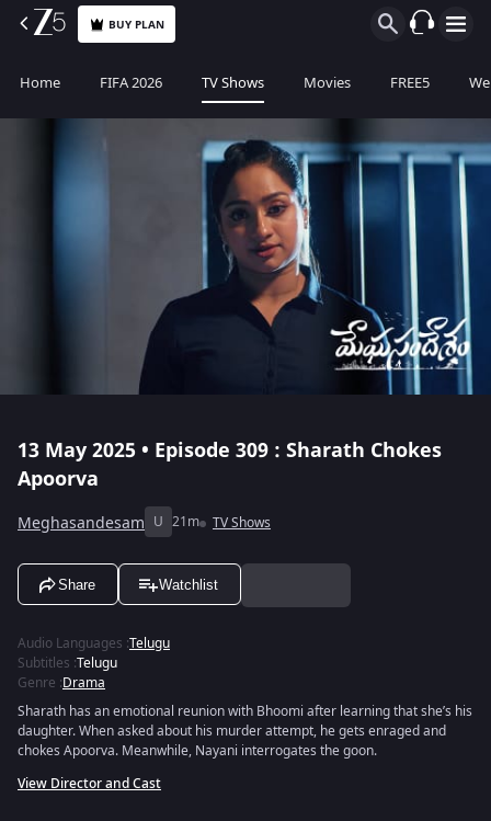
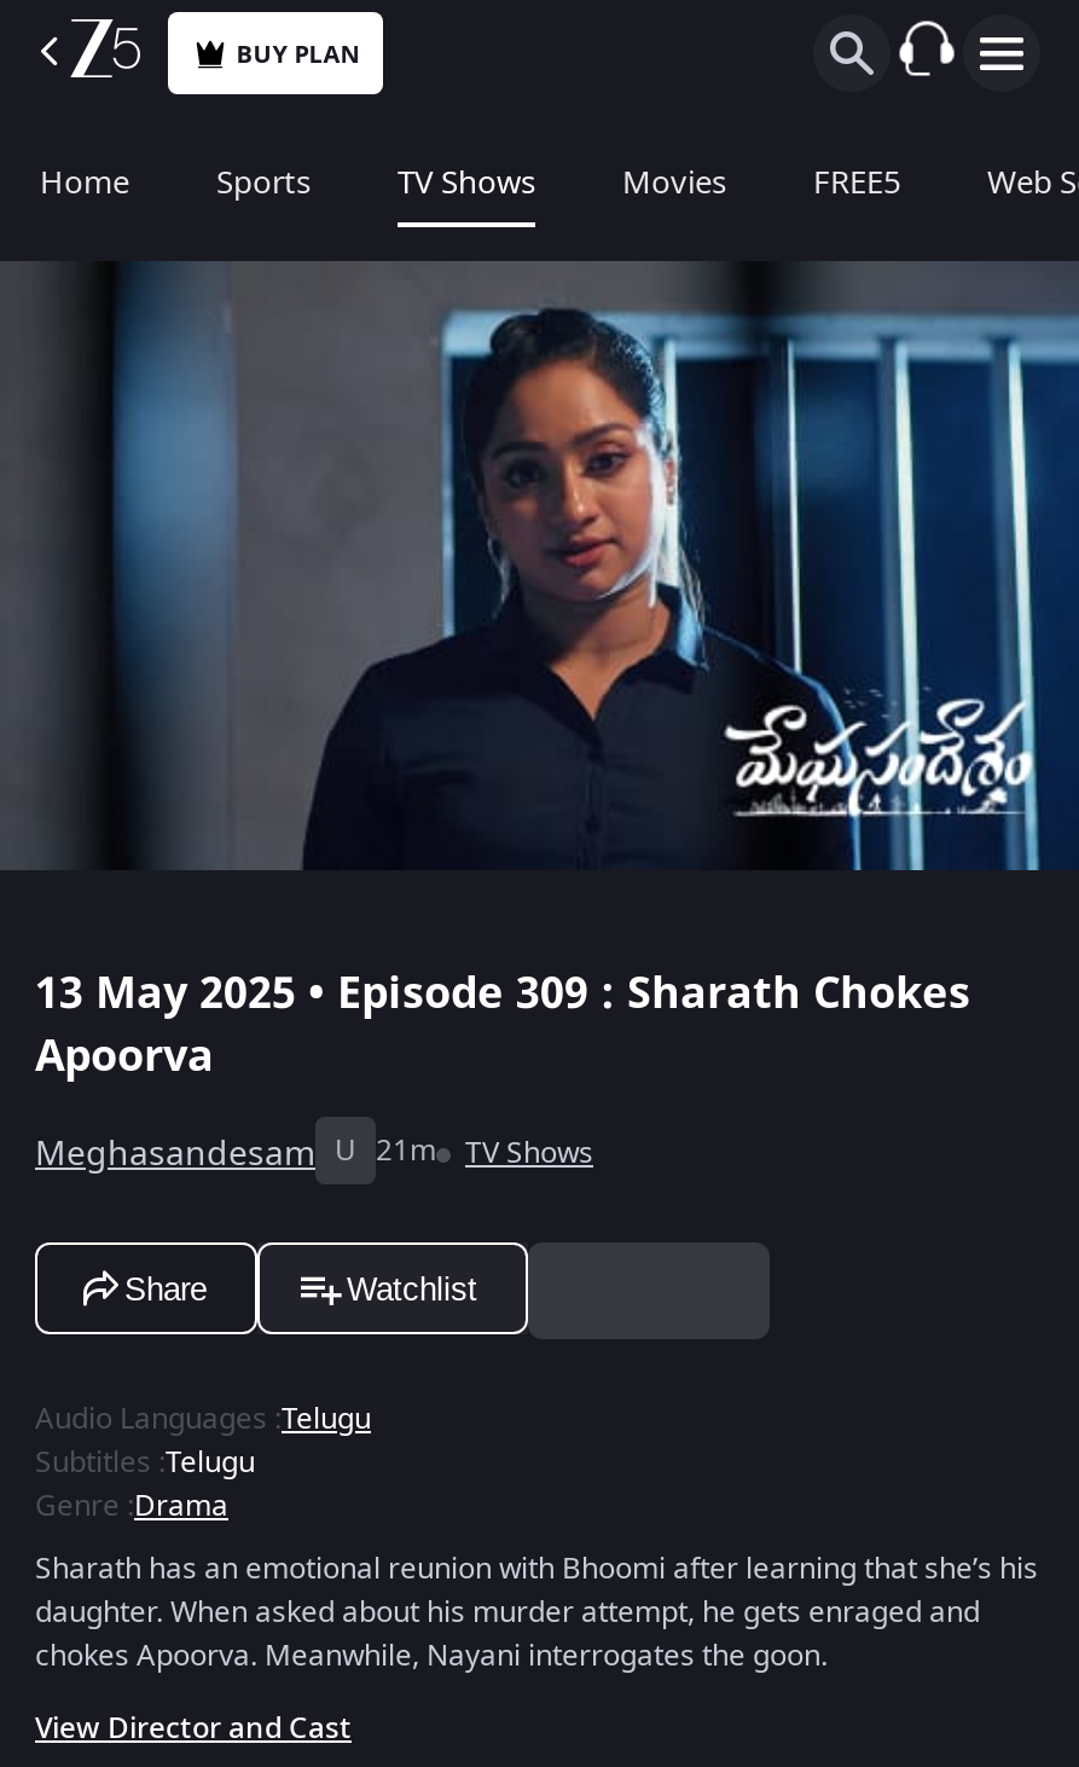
[100,72,162,93] FIFA 2026 -> [216,160,311,205] Sports

